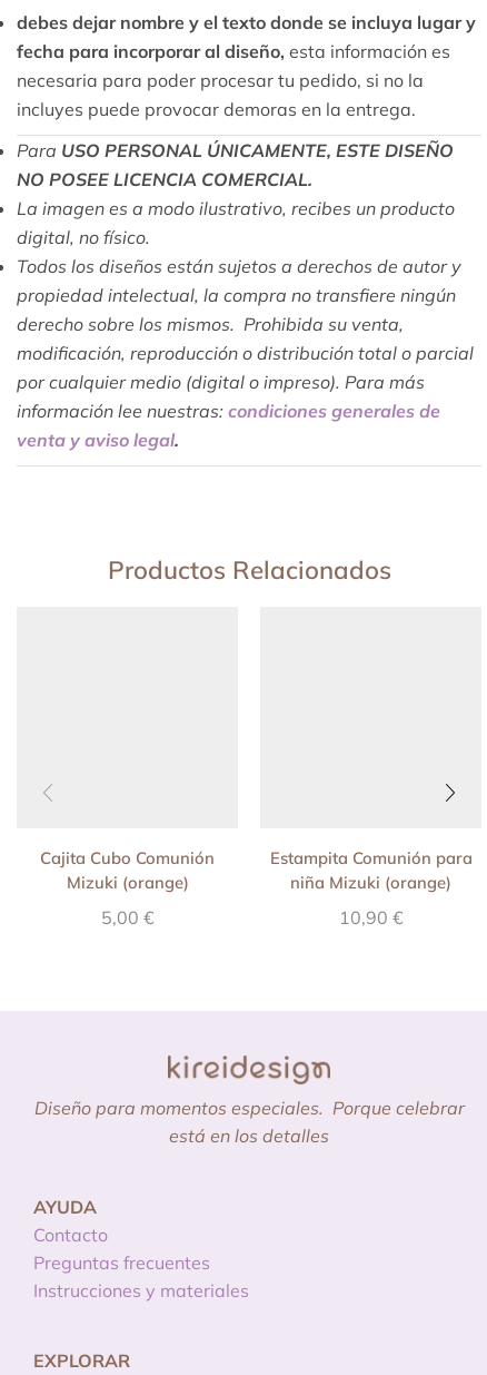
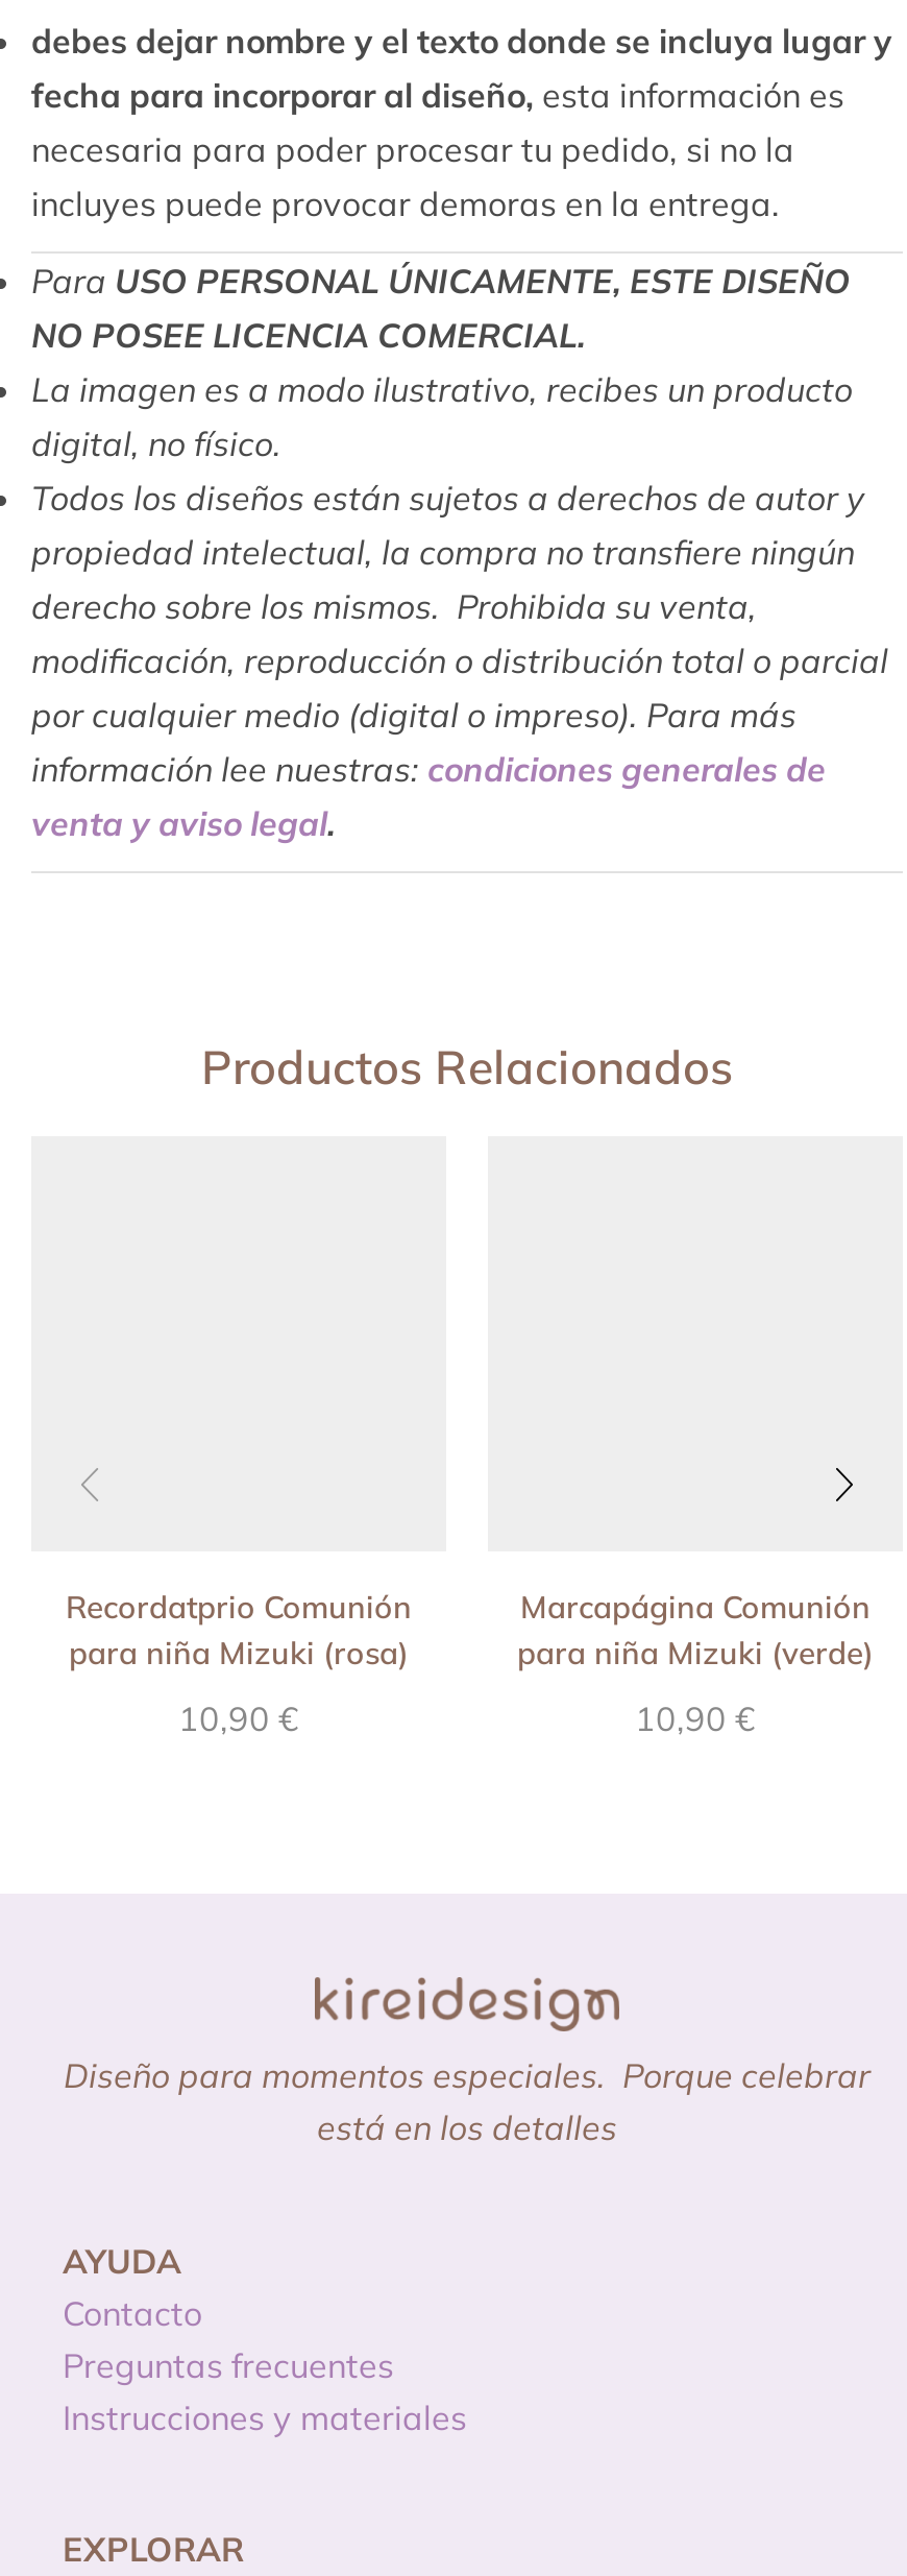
[40,847,215,893] Cajita Cubo Comunión | Mizuki (orange) -> [66,1587,412,1672] Recordatprio Comunión | para niña Mizuki (rosa)
[270,847,472,893] Estampita Comunión para | niña Mizuki (orange) -> [517,1587,874,1672] Marcapágina Comunión | para niña Mizuki (verde)
[101,907,154,929] 5,00 € -> [178,1699,299,1740] 10,90 €

